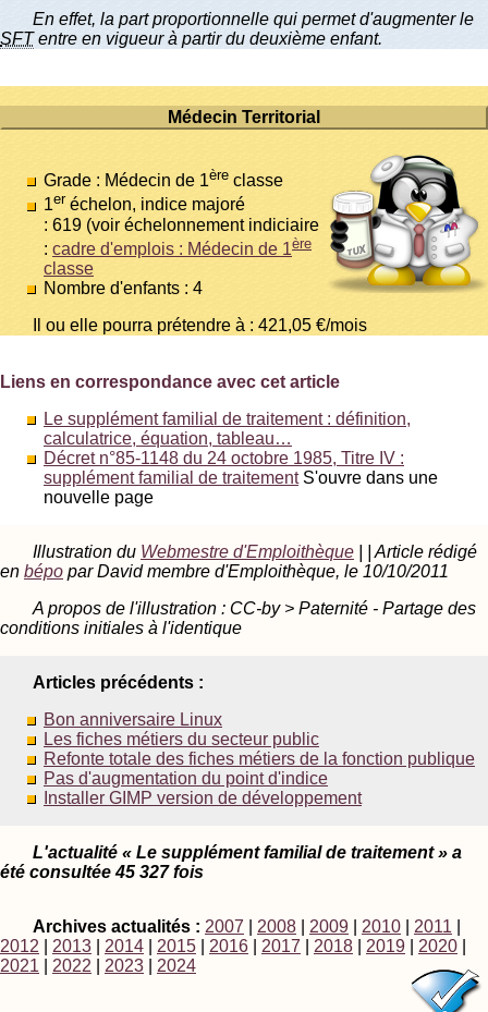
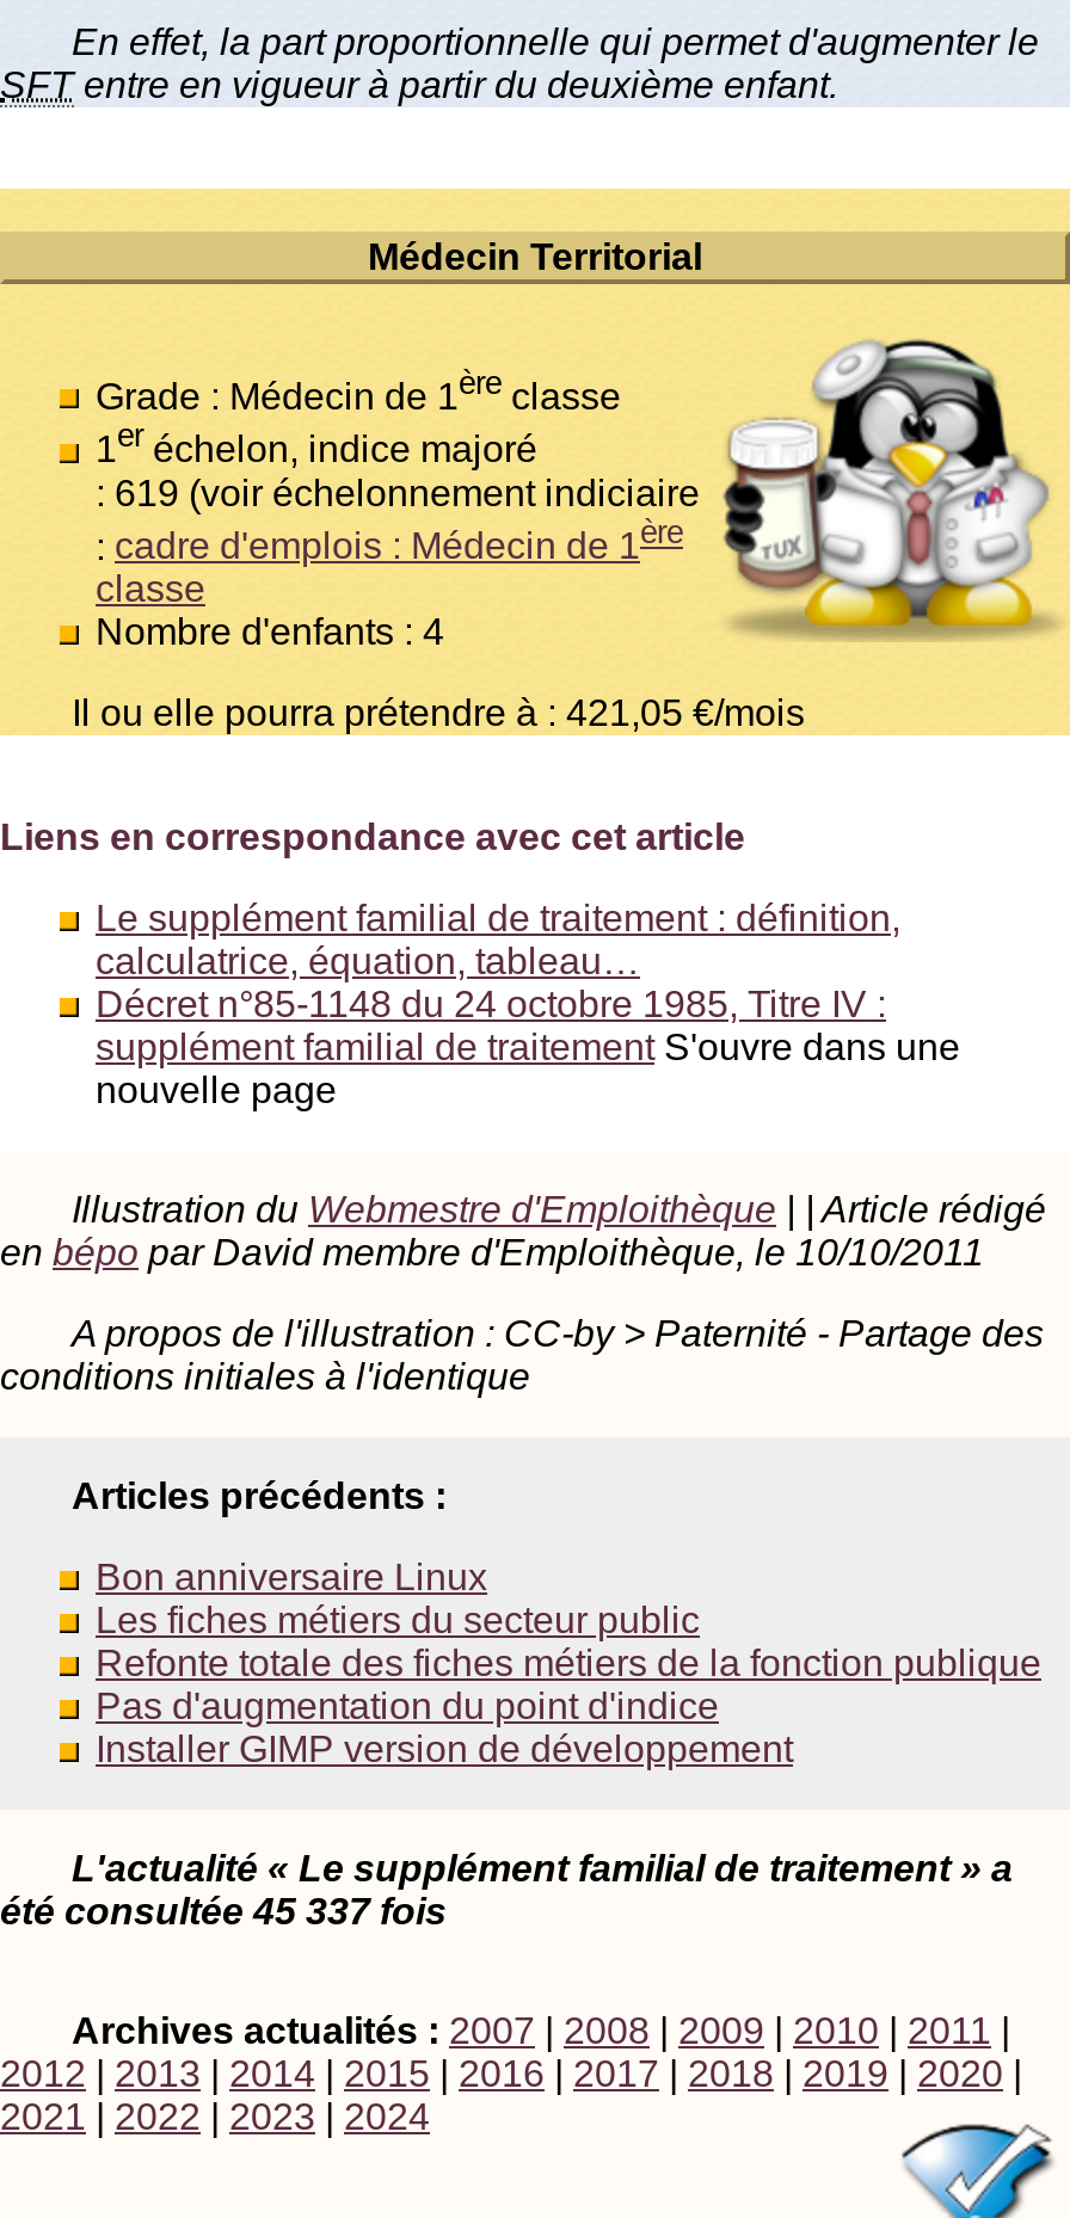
[0,863,204,881] été consultée 45 327 fois -> [0,1891,447,1931] été consultée 45 337 fois

